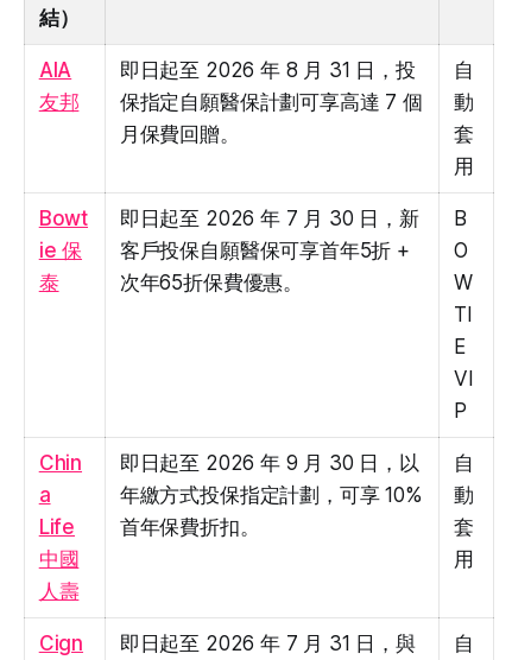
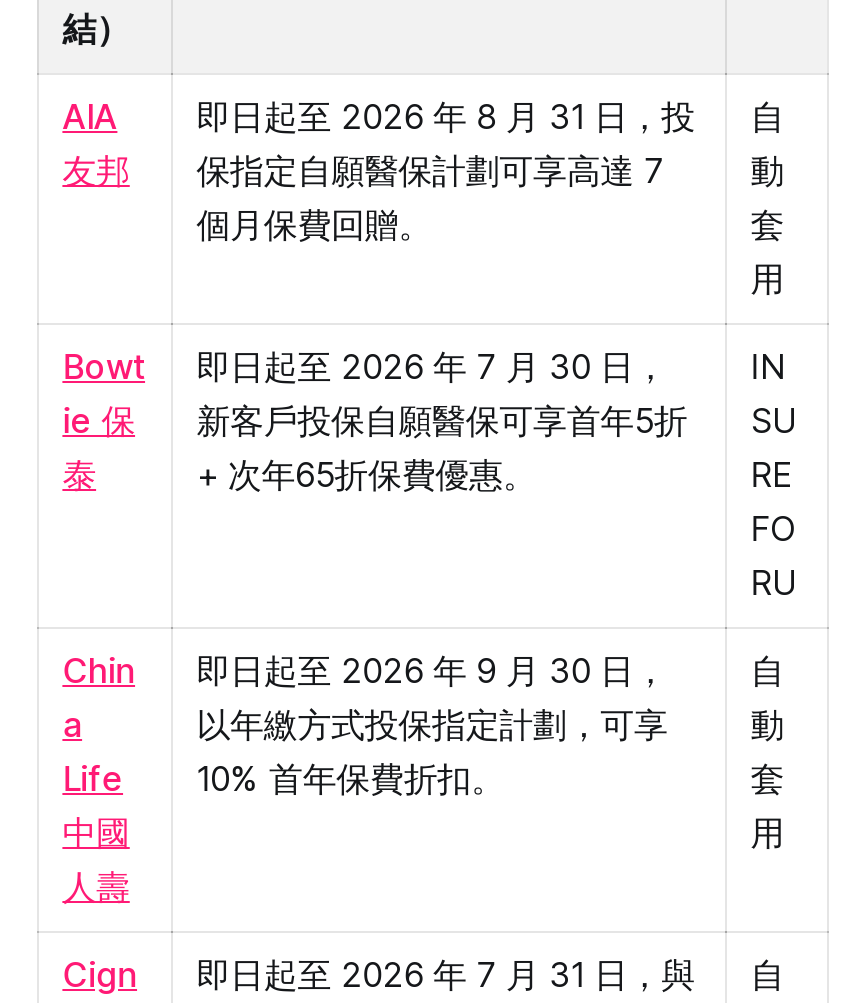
[453,207,473,423] B | O | W | TI | E | VI | P -> [750,347,798,603] IN | SU | RE | FO | RU

